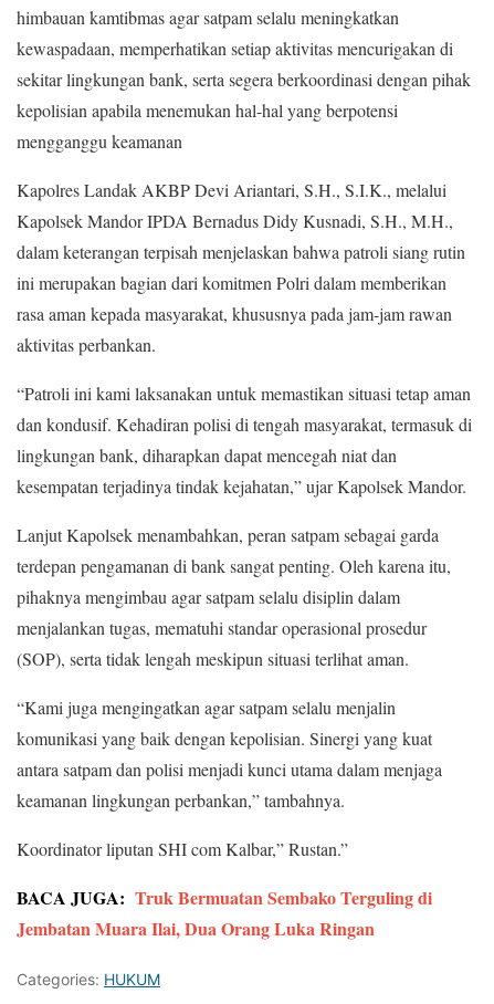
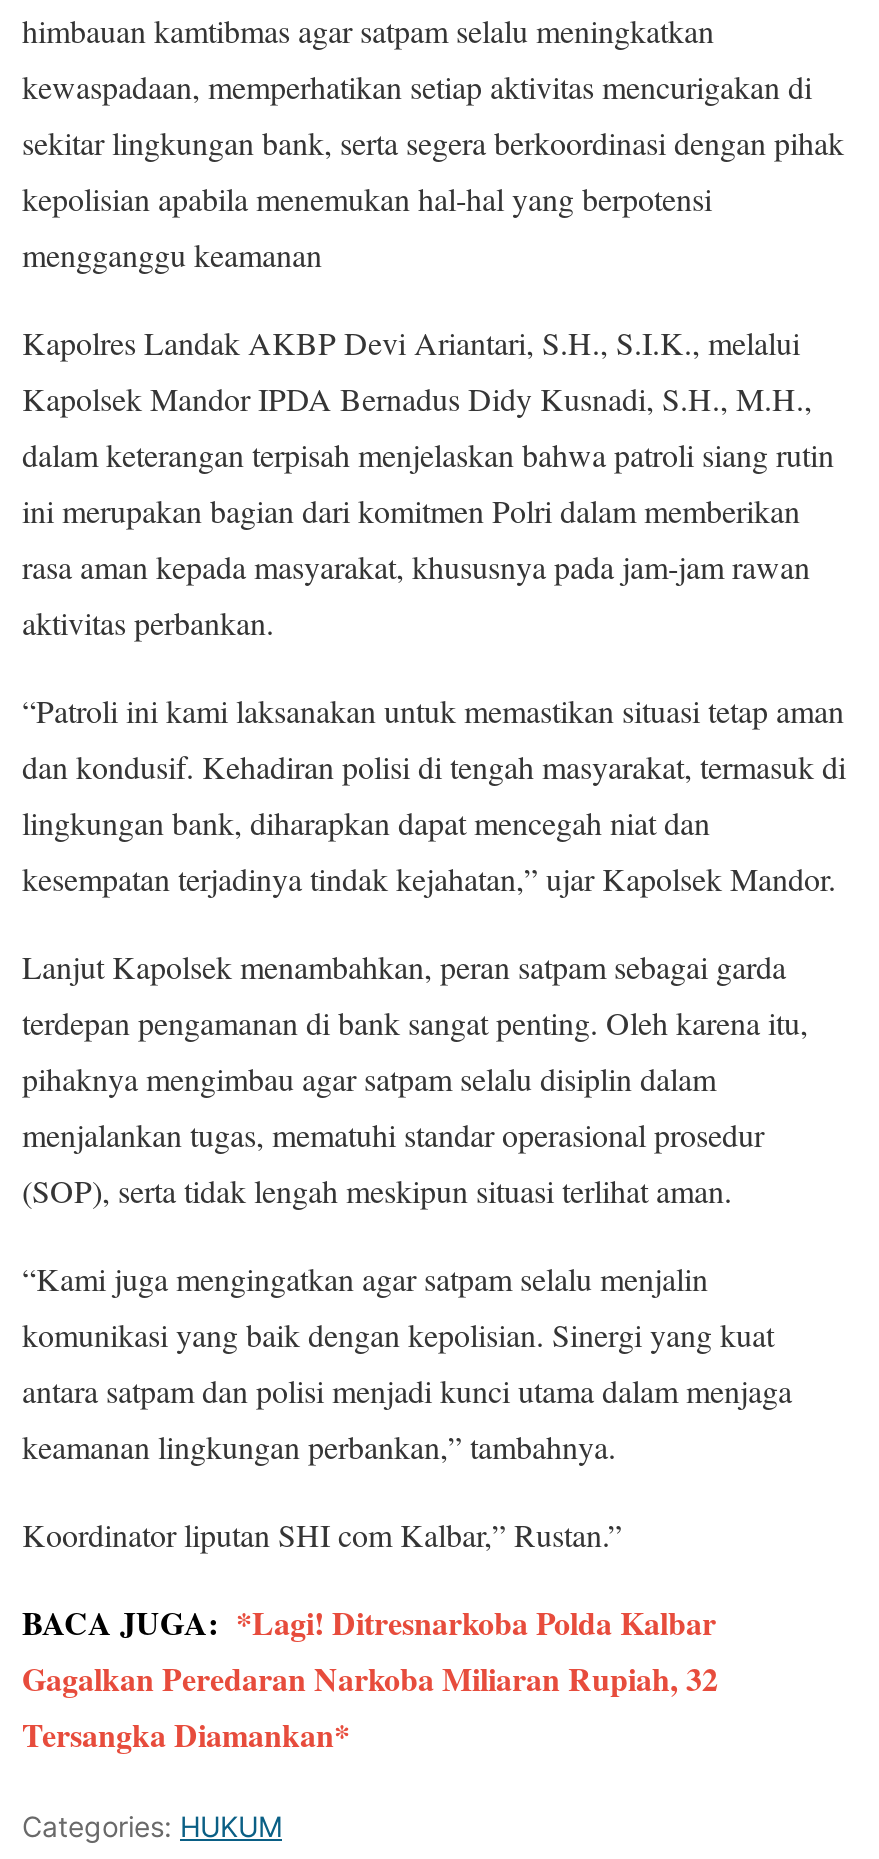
[17,884,432,941] BACA JUGA: Truk Bermuatan Sembako Terguling di | Jembatan Muara Ilai, Dua Orang Luka Ringan -> [22,1599,718,1757] BACA JUGA: *Lagi! Ditresnarkoba Polda Kalbar | Gagalkan Peredaran Narkoba Miliaran Rupiah, 32 | Tersangka Diamankan*

